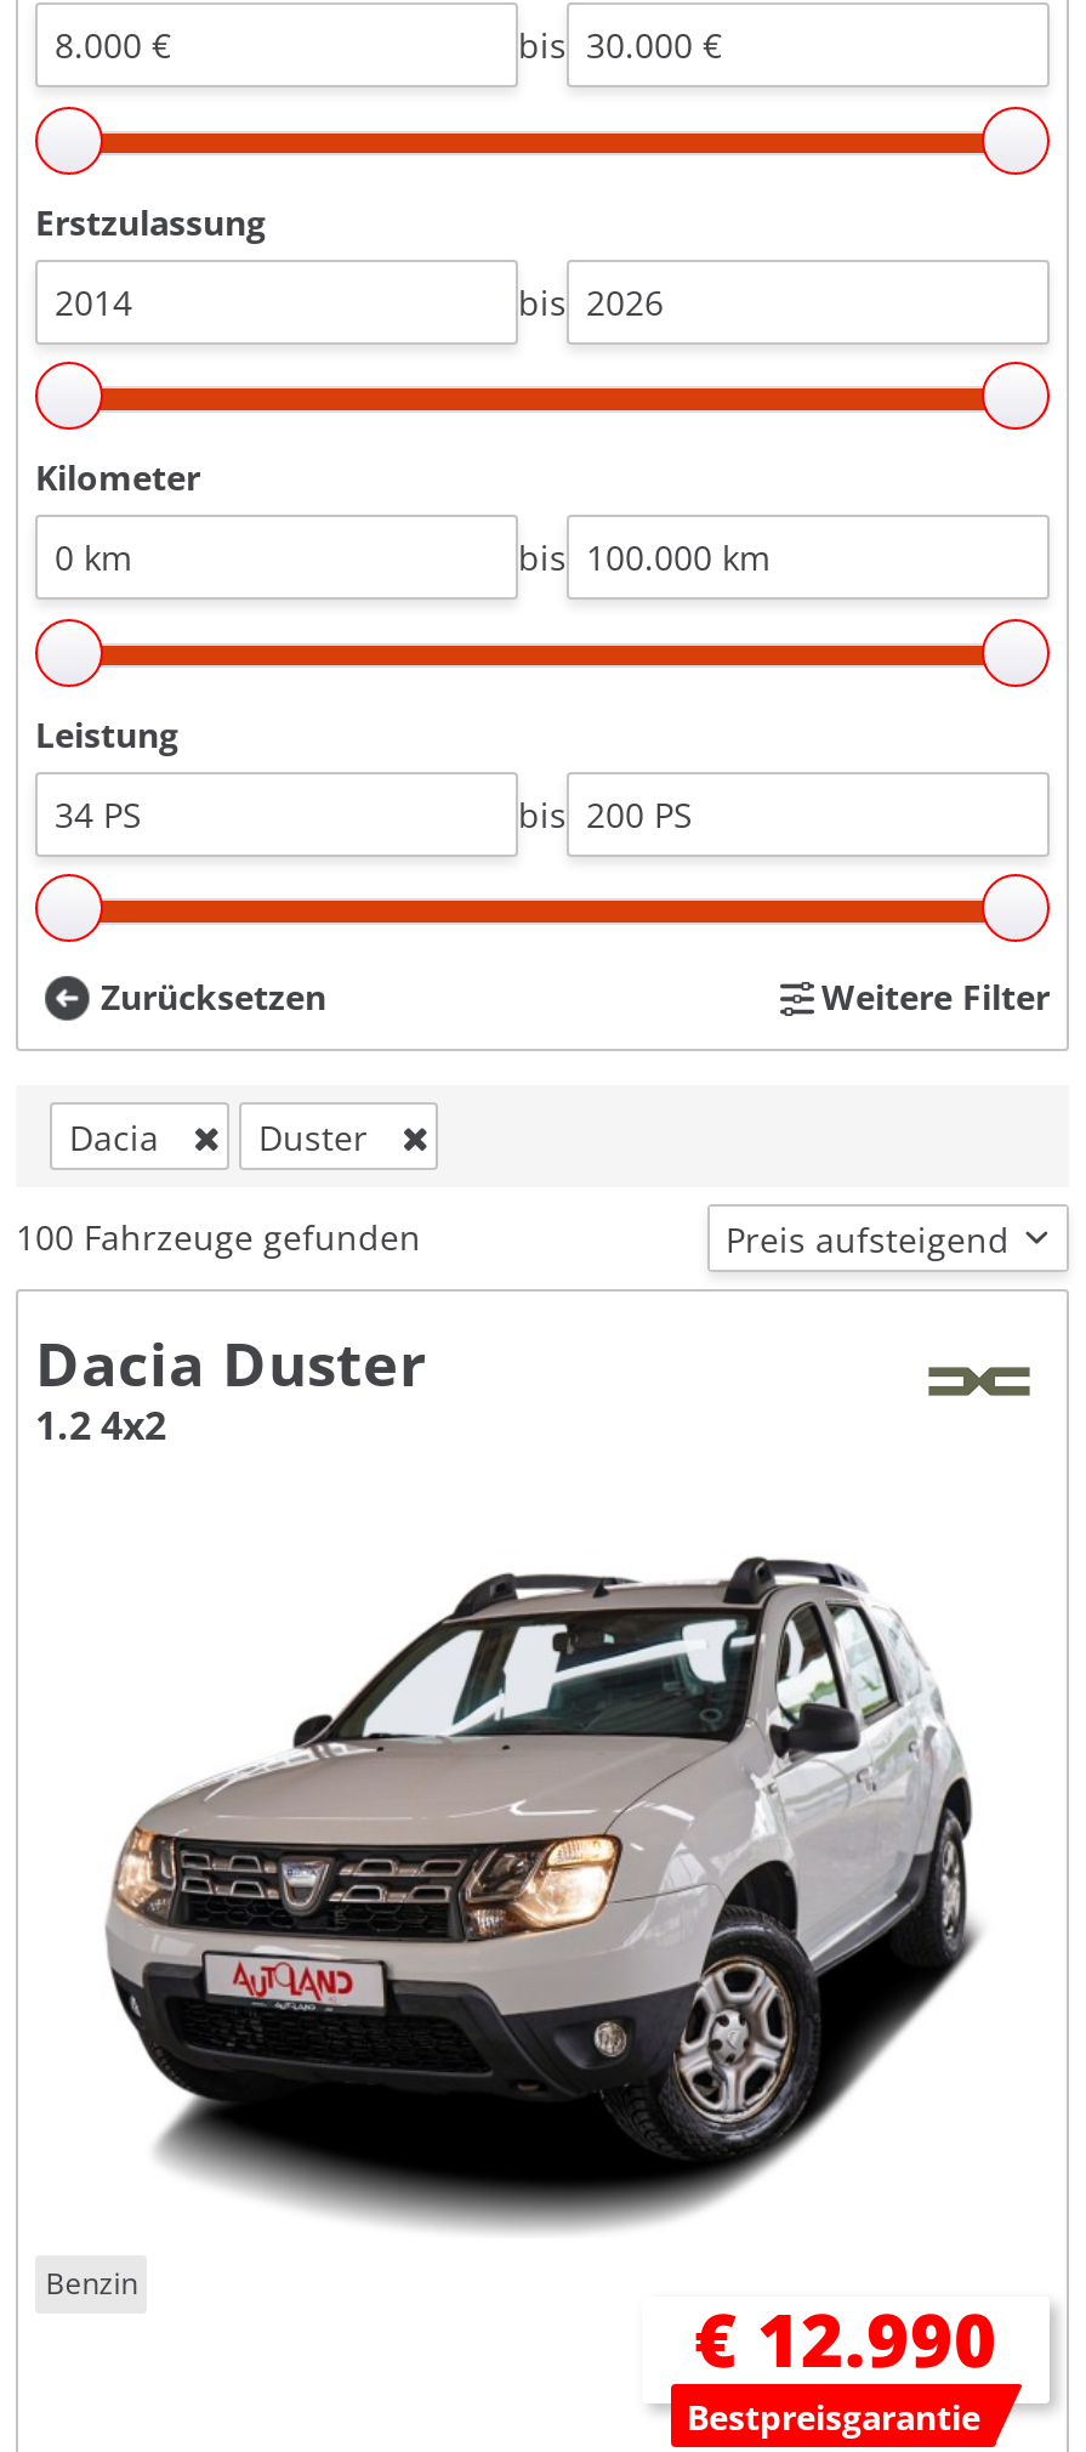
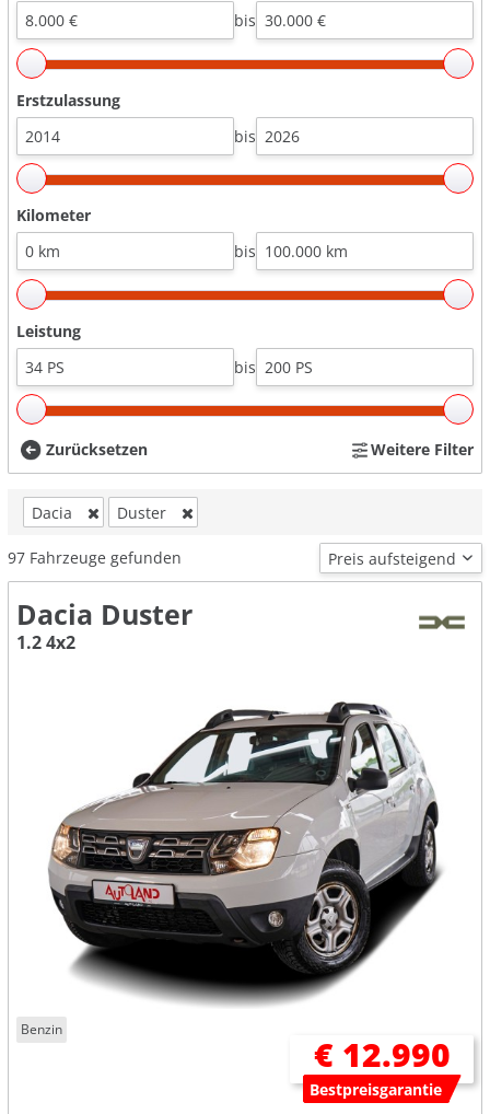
[16,1215,421,1261] 100 Fahrzeuge gefunden -> [8,548,182,568] 97 Fahrzeuge gefunden

